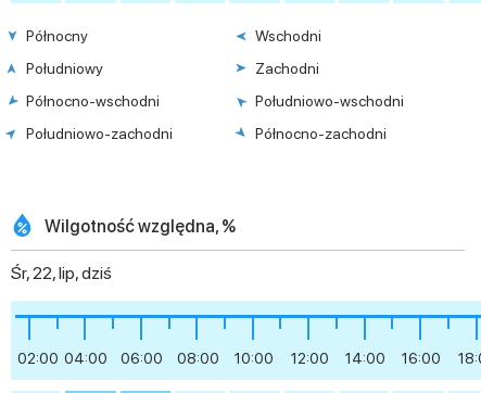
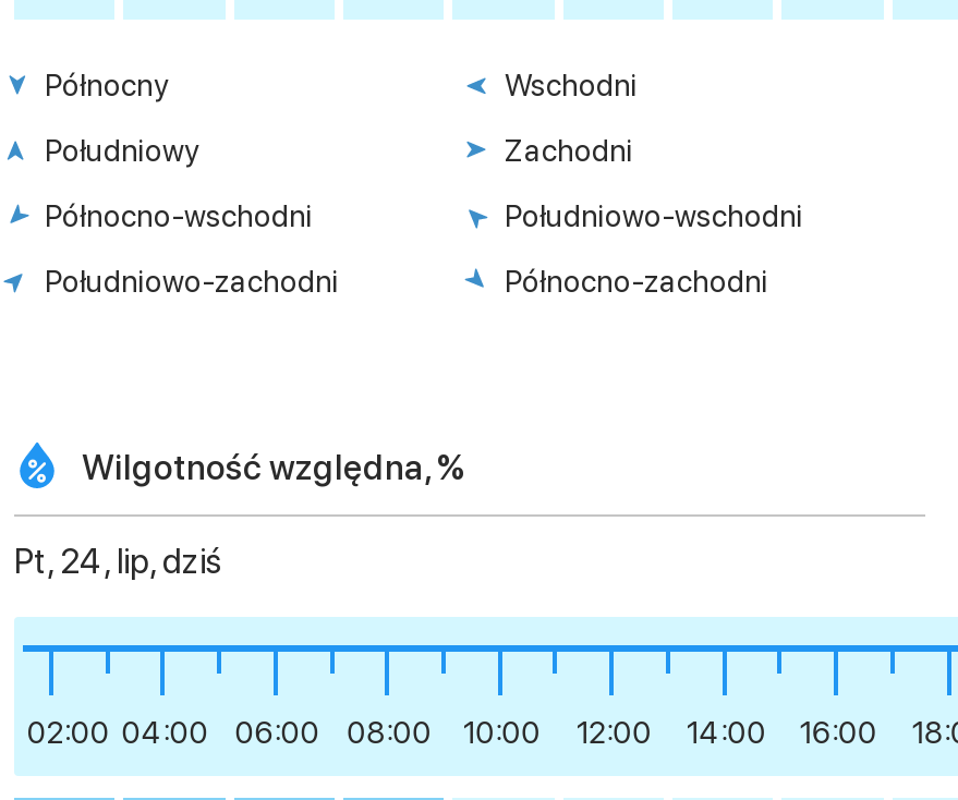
[11,263,112,283] Śr, 22, lip, dziś -> [14,541,223,582] Pt, 24, lip, dziś

